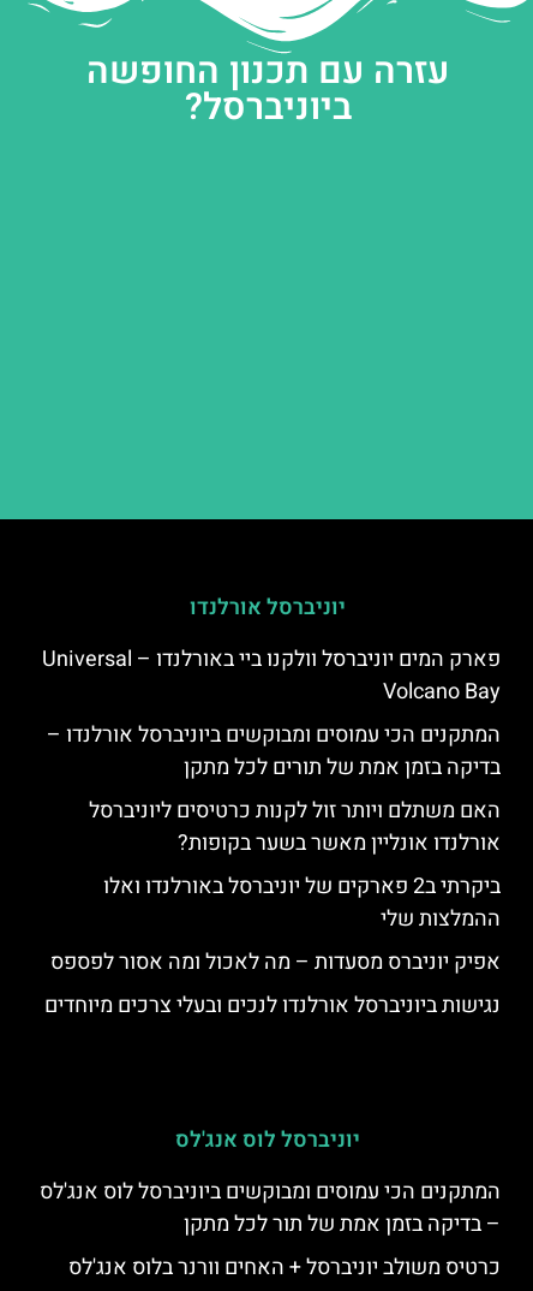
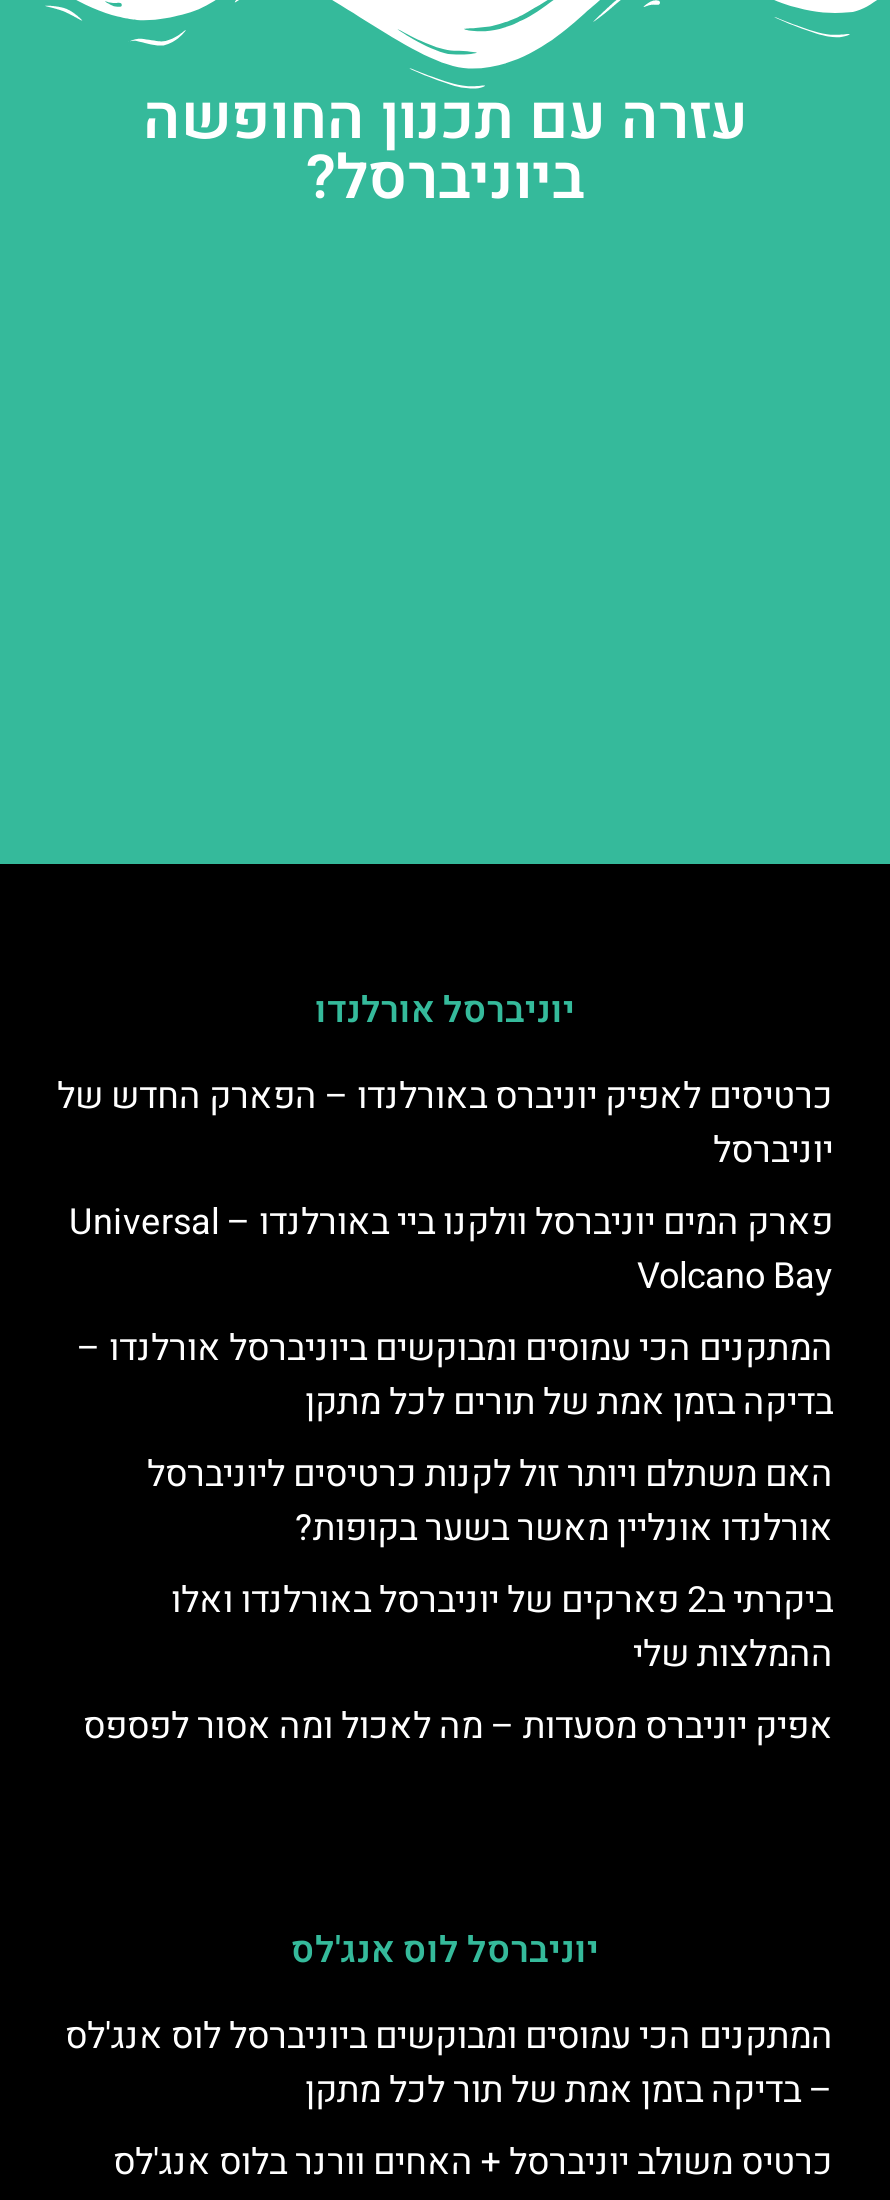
none -> [57,1069,833,1177] כרטיסים לאפיק יוניברס באורלנדו – הפארק החדש של | יוניברסל
moved [47,675,501,978] -> [77,1249,833,1753]: Volcano Bay | המתקנים הכי עמוסים ומבוקשים ביוניברסל אורלנדו – | בדיקה בזמן אמת של תורים לכל מתקן | האם משתלם ויותר זול לקנות כרטיסים ליוניברסל | אורלנדו אונליין מאשר בשער בקופות? | ההמלצות שלי | אפיק יוניברס מסעדות – מה לאכול ומה אסור לפספס
[44,989,501,1021] נגישות ביוניברסל אורלנדו לנכים ובעלי צרכים מיוחדים -> none

